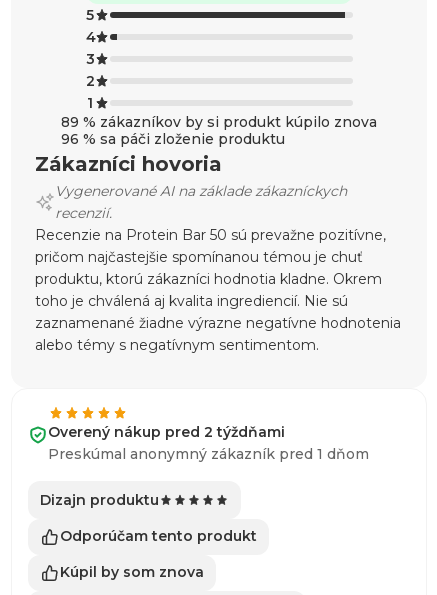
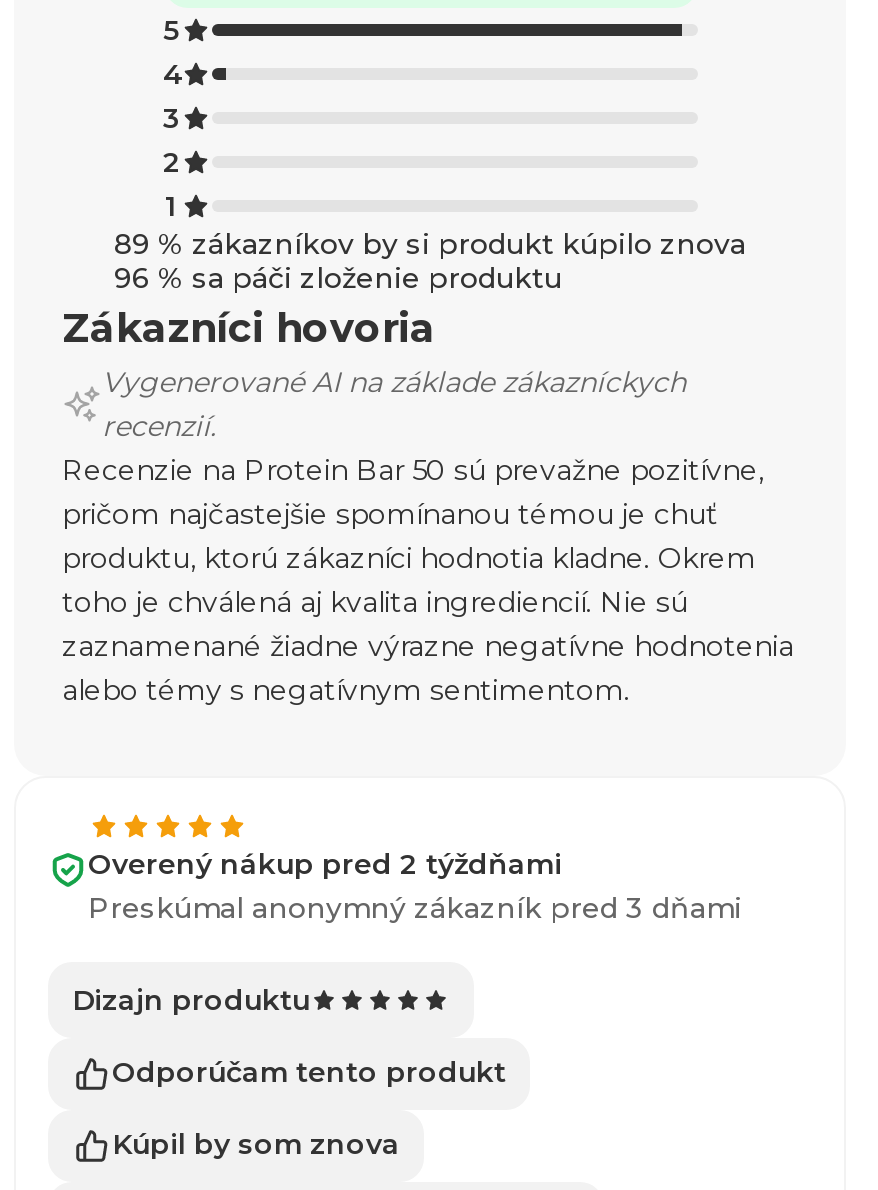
[48,445,369,463] Preskúmal anonymný zákazník pred 1 dňom -> [88,890,742,926] Preskúmal anonymný zákazník pred 3 dňami

